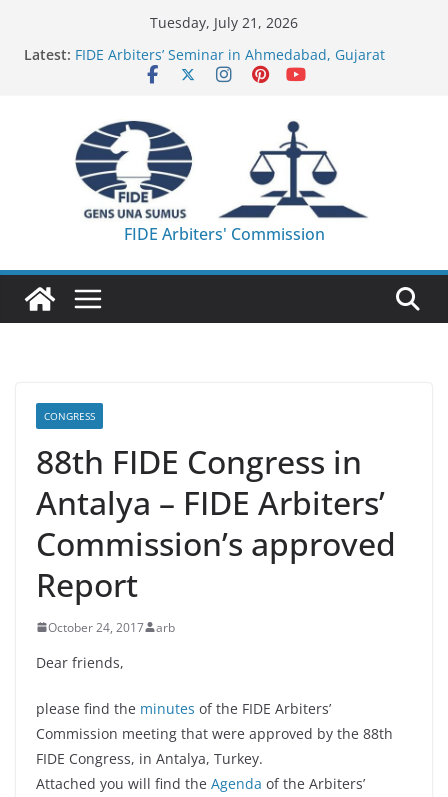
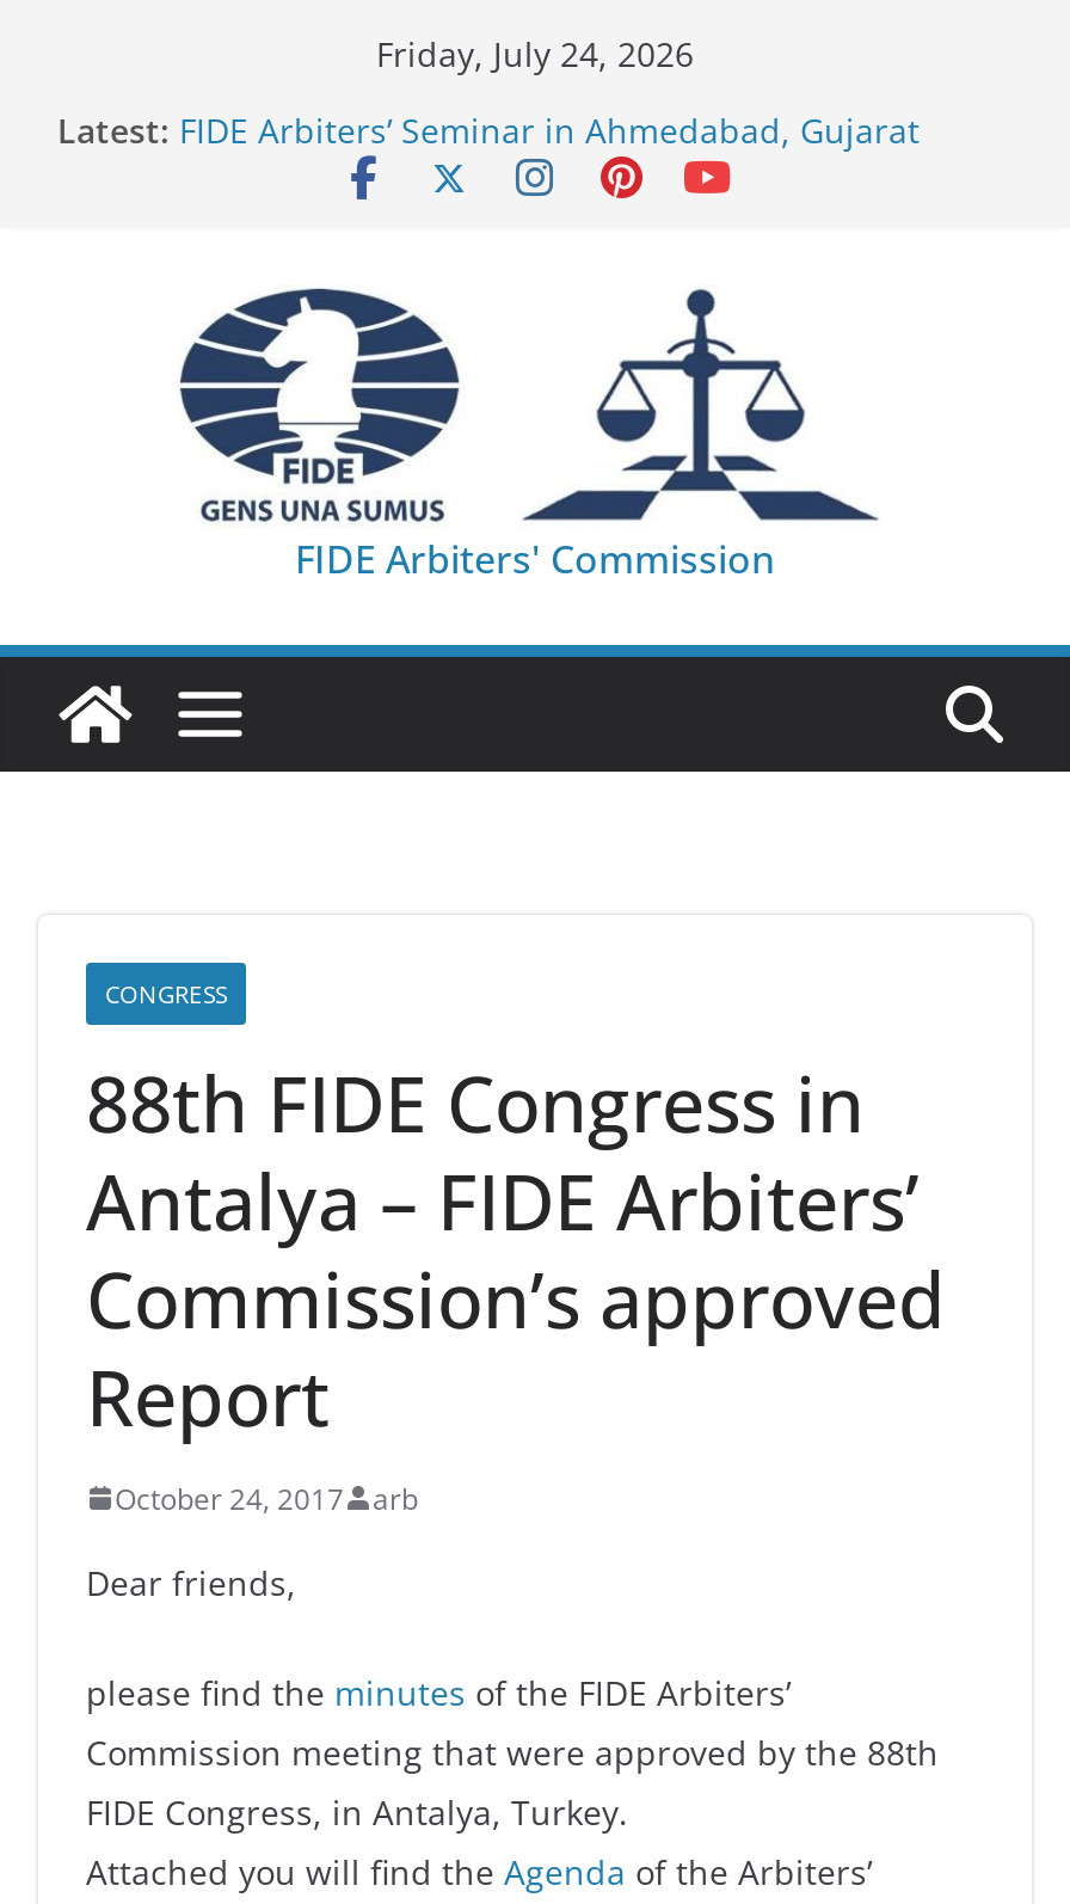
[150,13,298,32] Tuesday, July 21, 2026 -> [376,31,694,76] Friday, July 24, 2026

